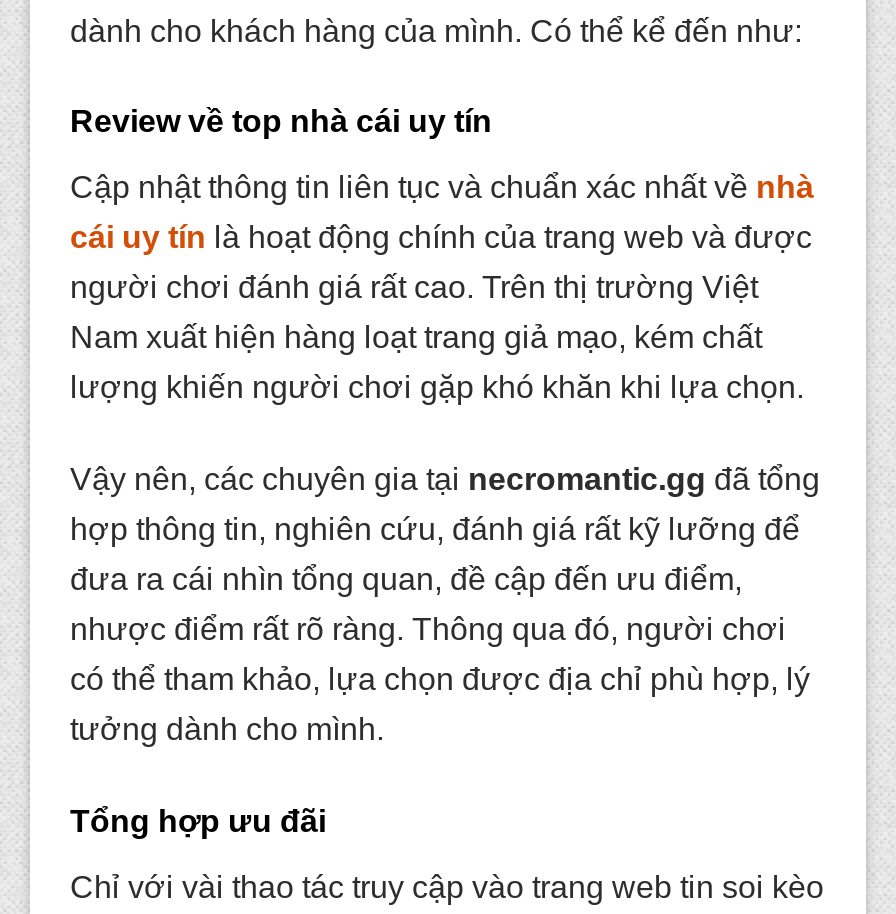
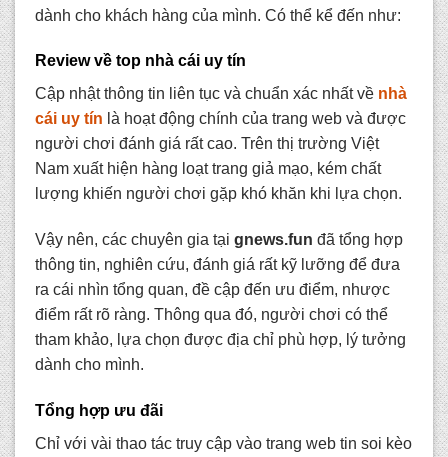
[70,462,820,496] Vậy nên, các chuyên gia tại necromantic.gg đã tổng -> [35,231,403,248] Vậy nên, các chuyên gia tại gnews.fun đã tổng hợp
[70,512,800,546] hợp thông tin, nghiên cứu, đánh giá rất kỹ lưỡng để -> [35,256,400,273] thông tin, nghiên cứu, đánh giá rất kỹ lưỡng để đưa
[70,562,742,596] đưa ra cái nhìn tổng quan, đề cập đến ưu điểm, -> [35,281,390,298] ra cái nhìn tổng quan, đề cập đến ưu điểm, nhược
[70,612,786,646] nhược điểm rất rõ ràng. Thông qua đó, người chơi -> [35,306,388,323] điểm rất rõ ràng. Thông qua đó, người chơi có thể
[70,662,810,696] có thể tham khảo, lựa chọn được địa chỉ phù hợp, lý -> [35,331,406,348] tham khảo, lựa chọn được địa chỉ phù hợp, lý tưởng
[70,712,384,746] tưởng dành cho mình. -> [35,356,144,373] dành cho mình.

